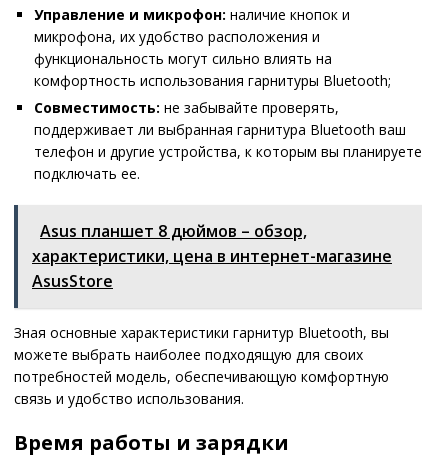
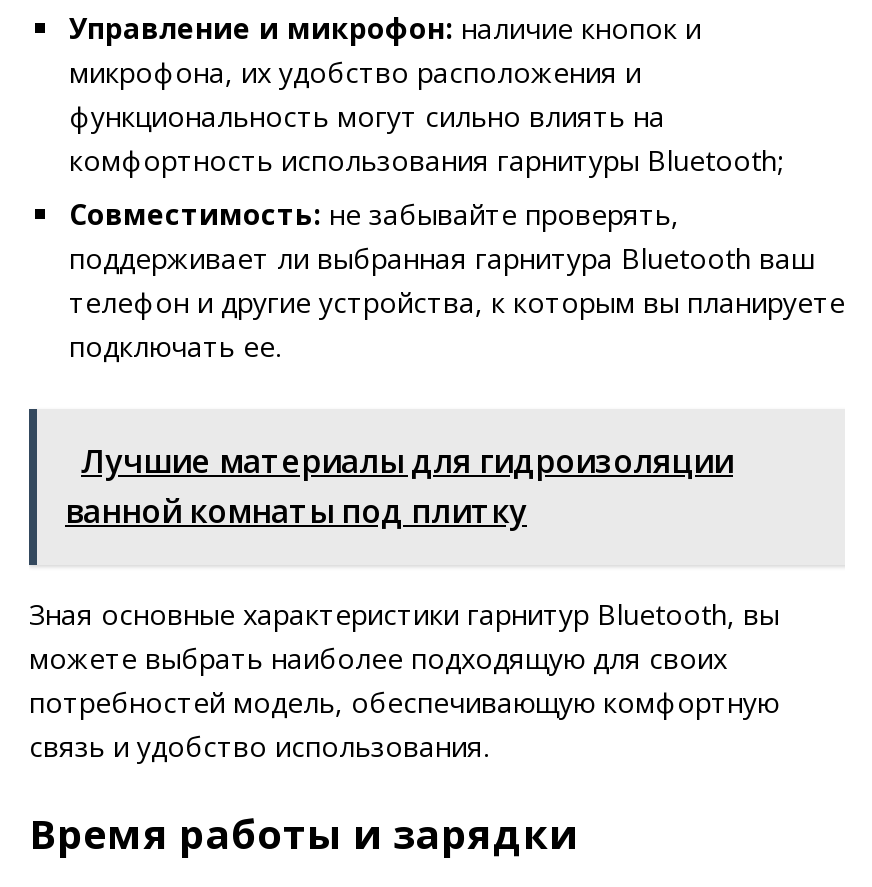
[32,220,392,292] Asus планшет 8 дюймов – обзор, | характеристики, цена в интернет-магазине | AsusStore -> [65,439,733,533] Лучшие материалы для гидроизоляции | ванной комнаты под плитку

